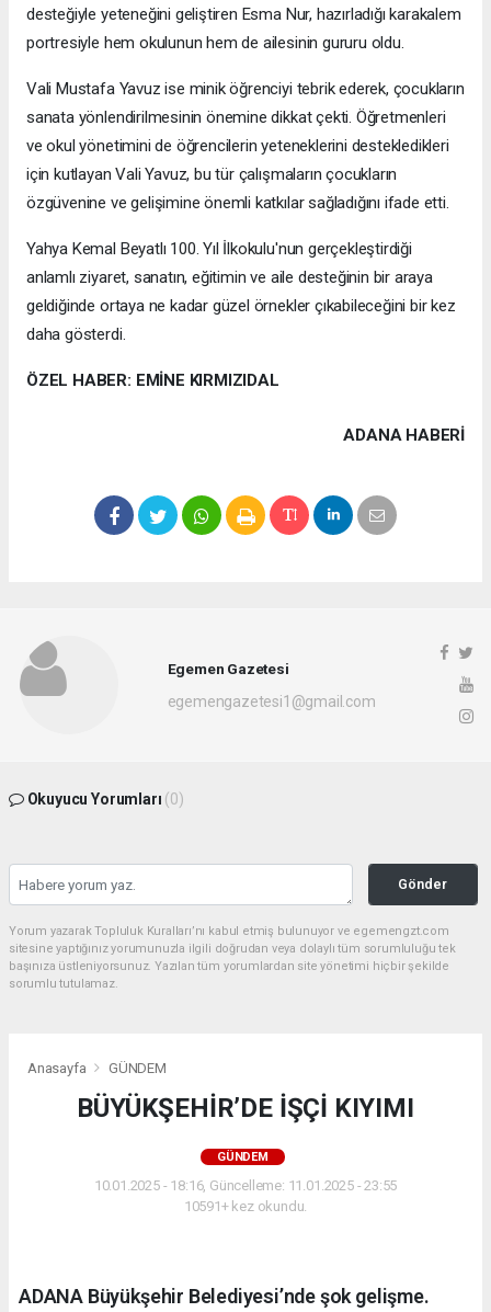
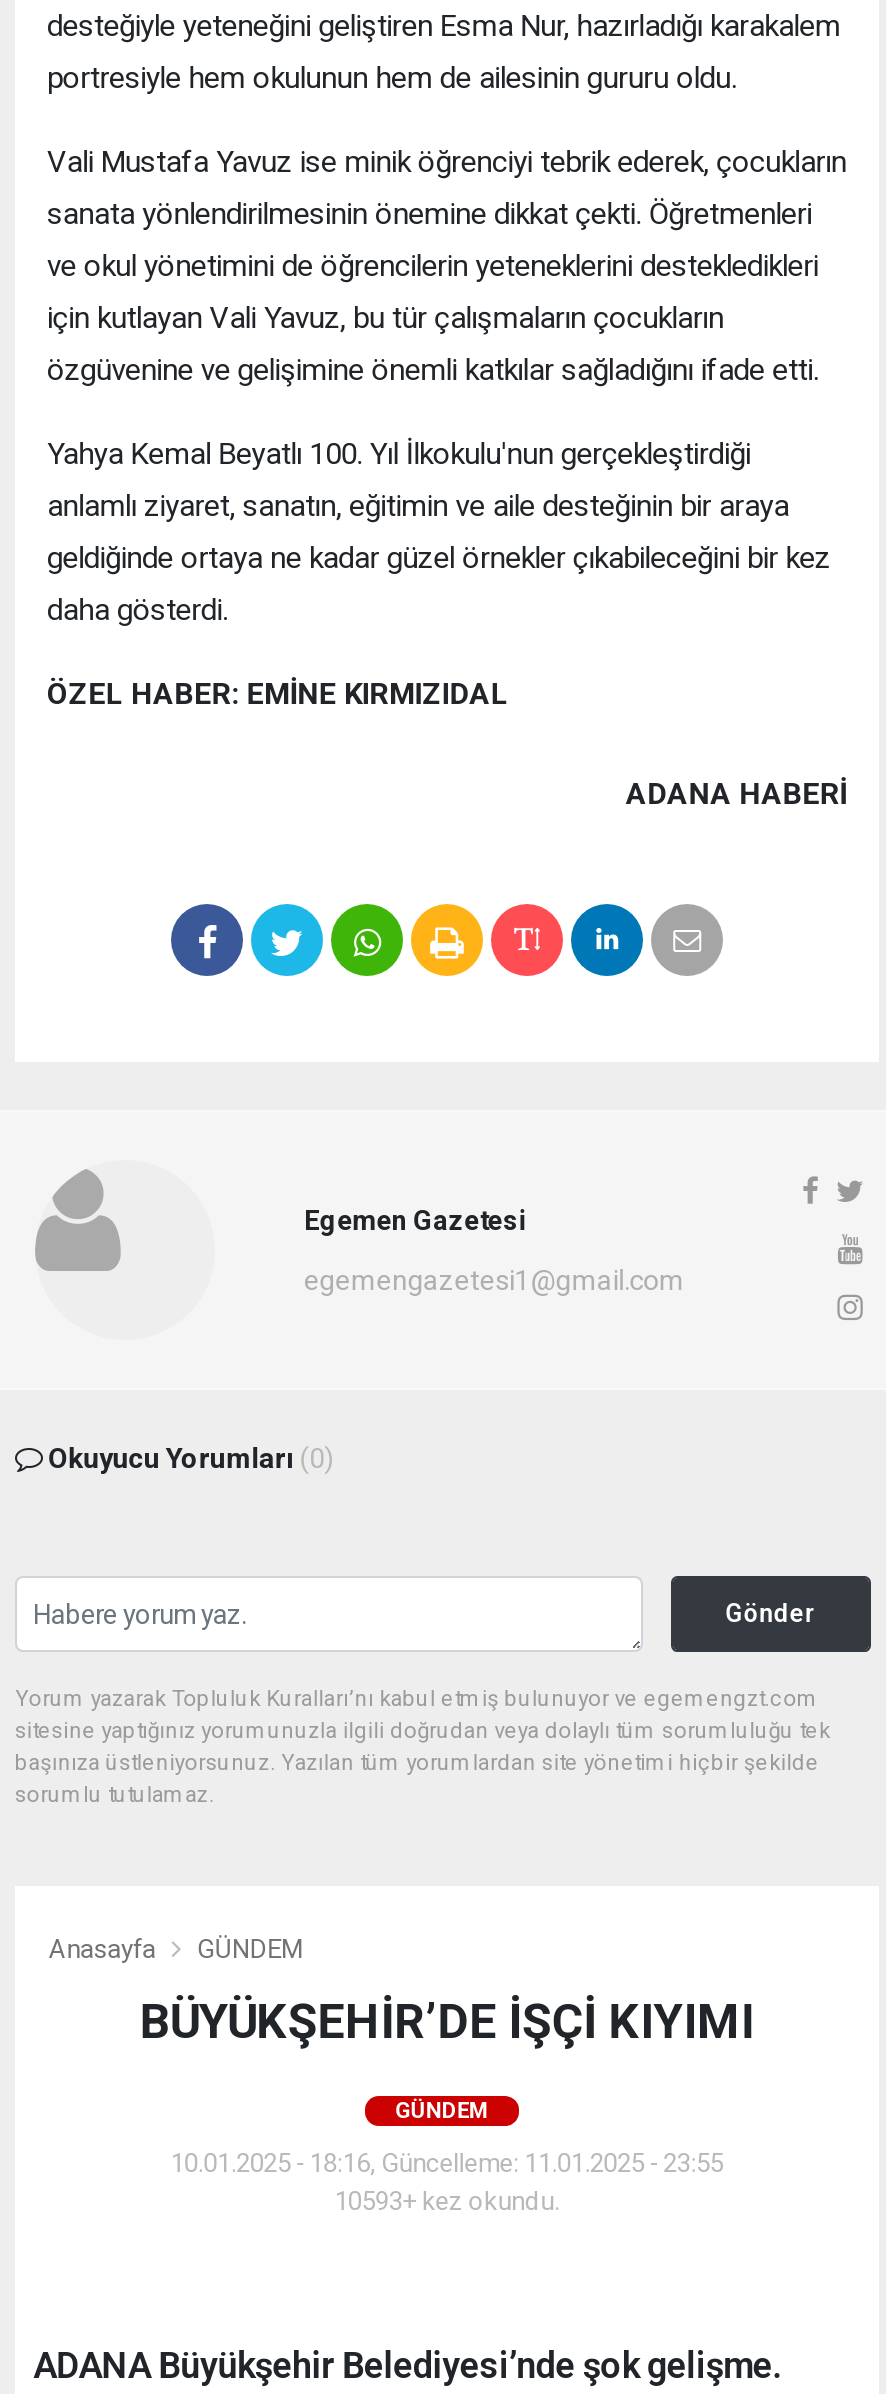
[184,1198,307,1214] 10591+ kez okundu. -> [334,2186,560,2216] 10593+ kez okundu.

